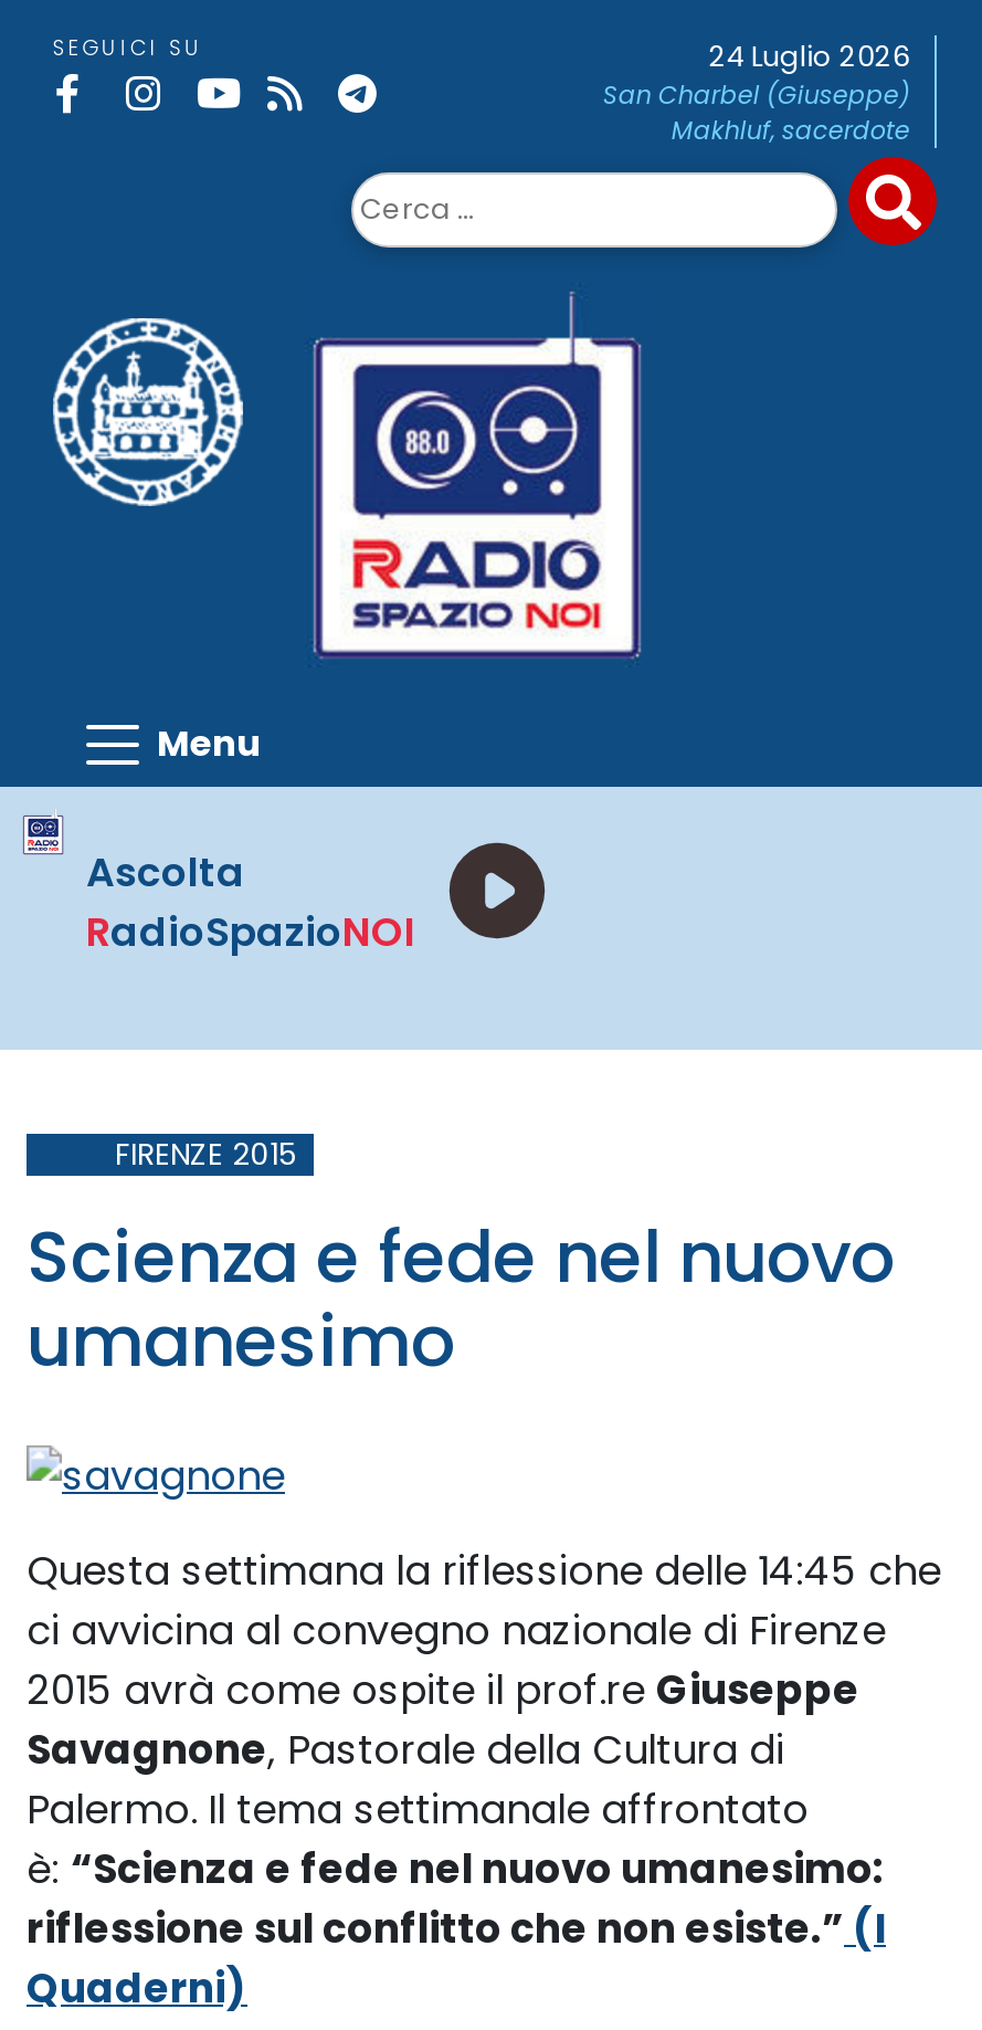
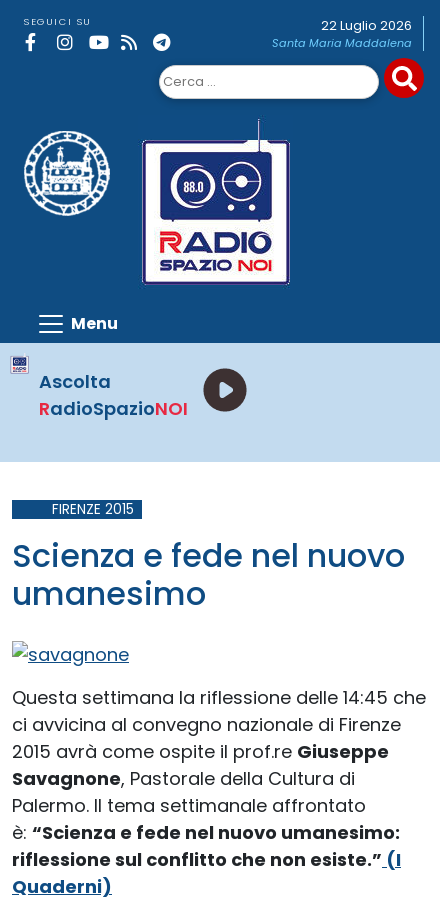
[603,38,910,148] 24 Luglio 2026 | San Charbel (Giuseppe) | Makhluf, sacerdote -> [272,17,412,51] 22 Luglio 2026 | Santa Maria Maddalena

